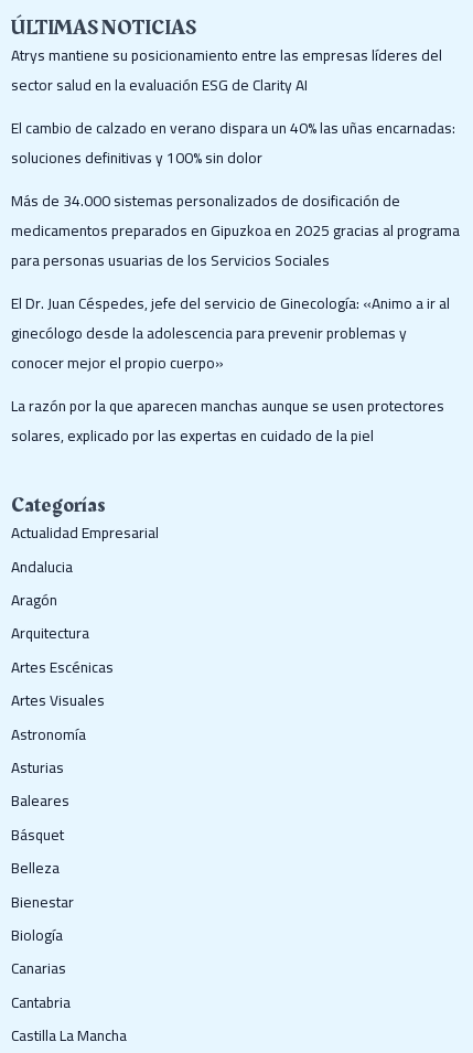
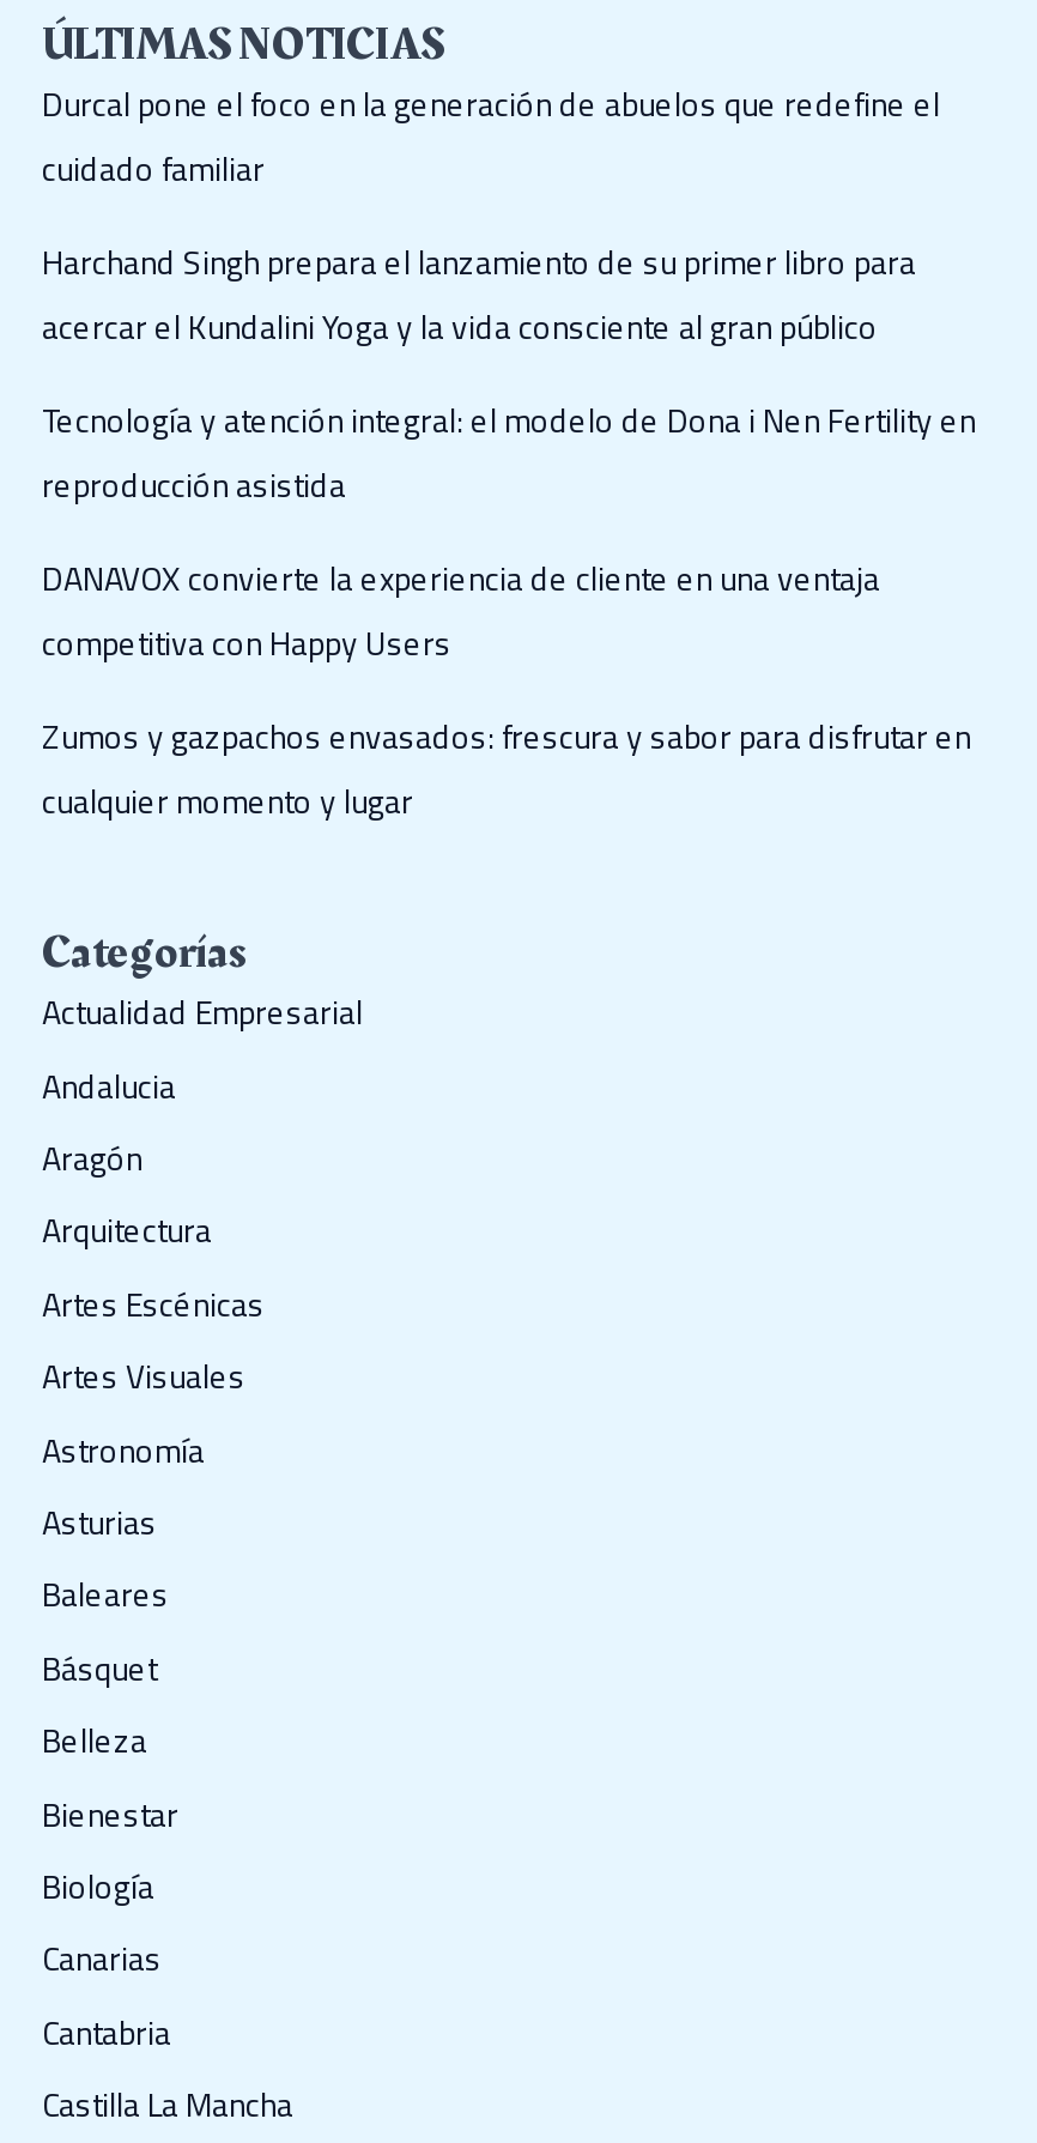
[11,41,442,99] Atrys mantiene su posicionamiento entre las empresas líderes del | sector salud en la evaluación ESG de Clarity AI -> [42,73,940,200] Durcal pone el foco en la generación de abuelos que redefine el | cuidado familiar
[11,113,455,172] El cambio de calzado en verano dispara un 40% las uñas encarnadas: | soluciones definitivas y 100% sin dolor -> [42,231,916,358] Harchand Singh prepara el lanzamiento de su primer libro para | acercar el Kundalini Yoga y la vida consciente al gran público
[11,186,460,274] Más de 34.000 sistemas personalizados de dosificación de | medicamentos preparados en Gipuzkoa en 2025 gracias al programa | para personas usuarias de los Servicios Sociales -> [42,389,976,516] Tecnología y atención integral: el modelo de Dona i Nen Fertility en | reproducción asistida
[11,289,450,377] El Dr. Juan Céspedes, jefe del servicio de Ginecología: «Animo a ir al | ginecólogo desde la adolescencia para prevenir problemas y | conocer mejor el propio cuerpo» -> [42,547,880,674] DANAVOX convierte la experiencia de cliente en una ventaja | competitiva con Happy Users
[11,391,444,450] La razón por la que aparecen manchas aunque se usen protectores | solares, explicado por las expertas en cuidado de la piel -> [42,705,971,832] Zumos y gazpachos envasados: frescura y sabor para disfrutar en | cualquier momento y lugar

